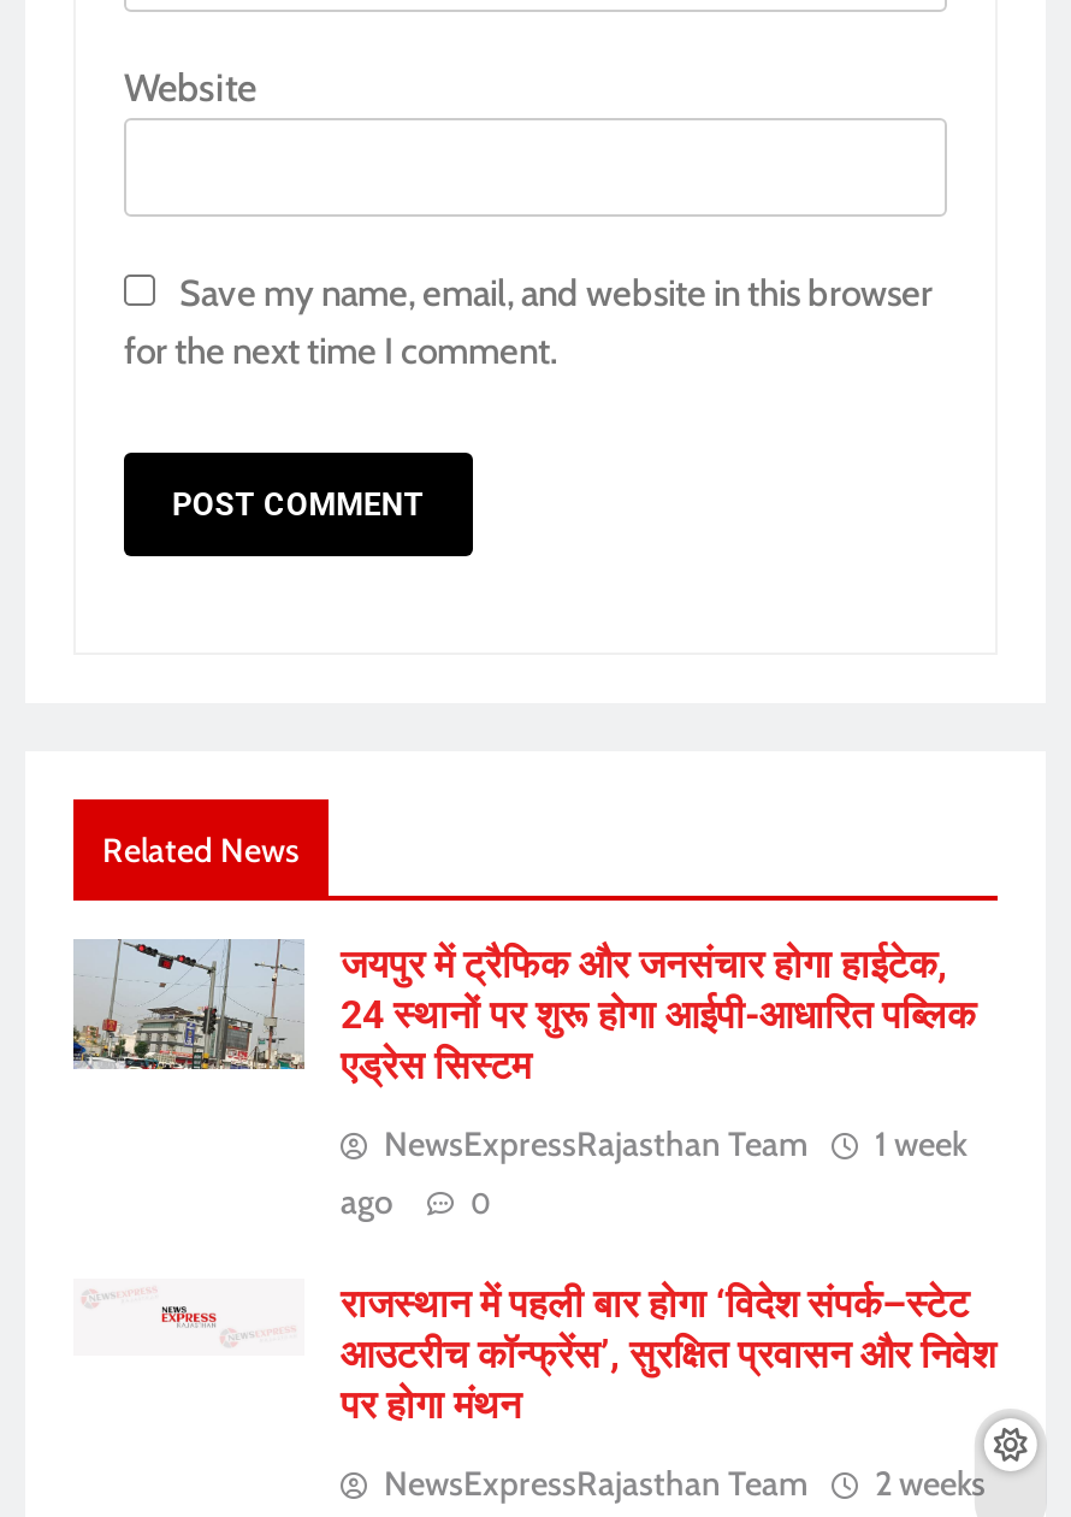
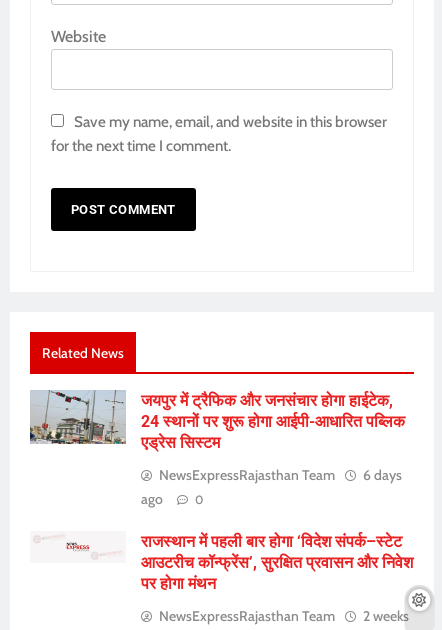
[384,1123,966,1166] NewsExpressRajasthan Team 1 week -> [159,466,402,484] NewsExpressRajasthan Team 6 days

